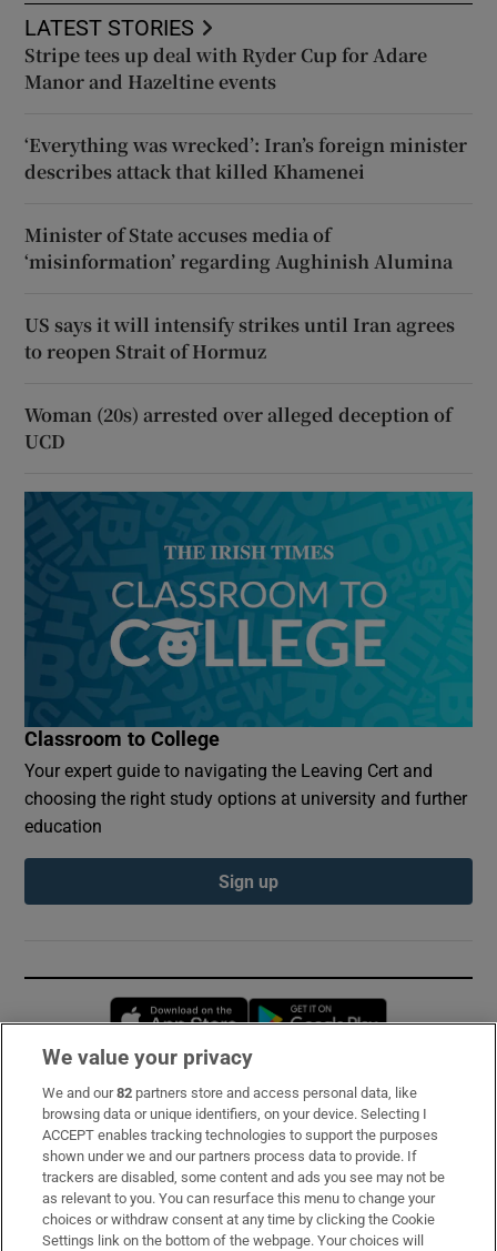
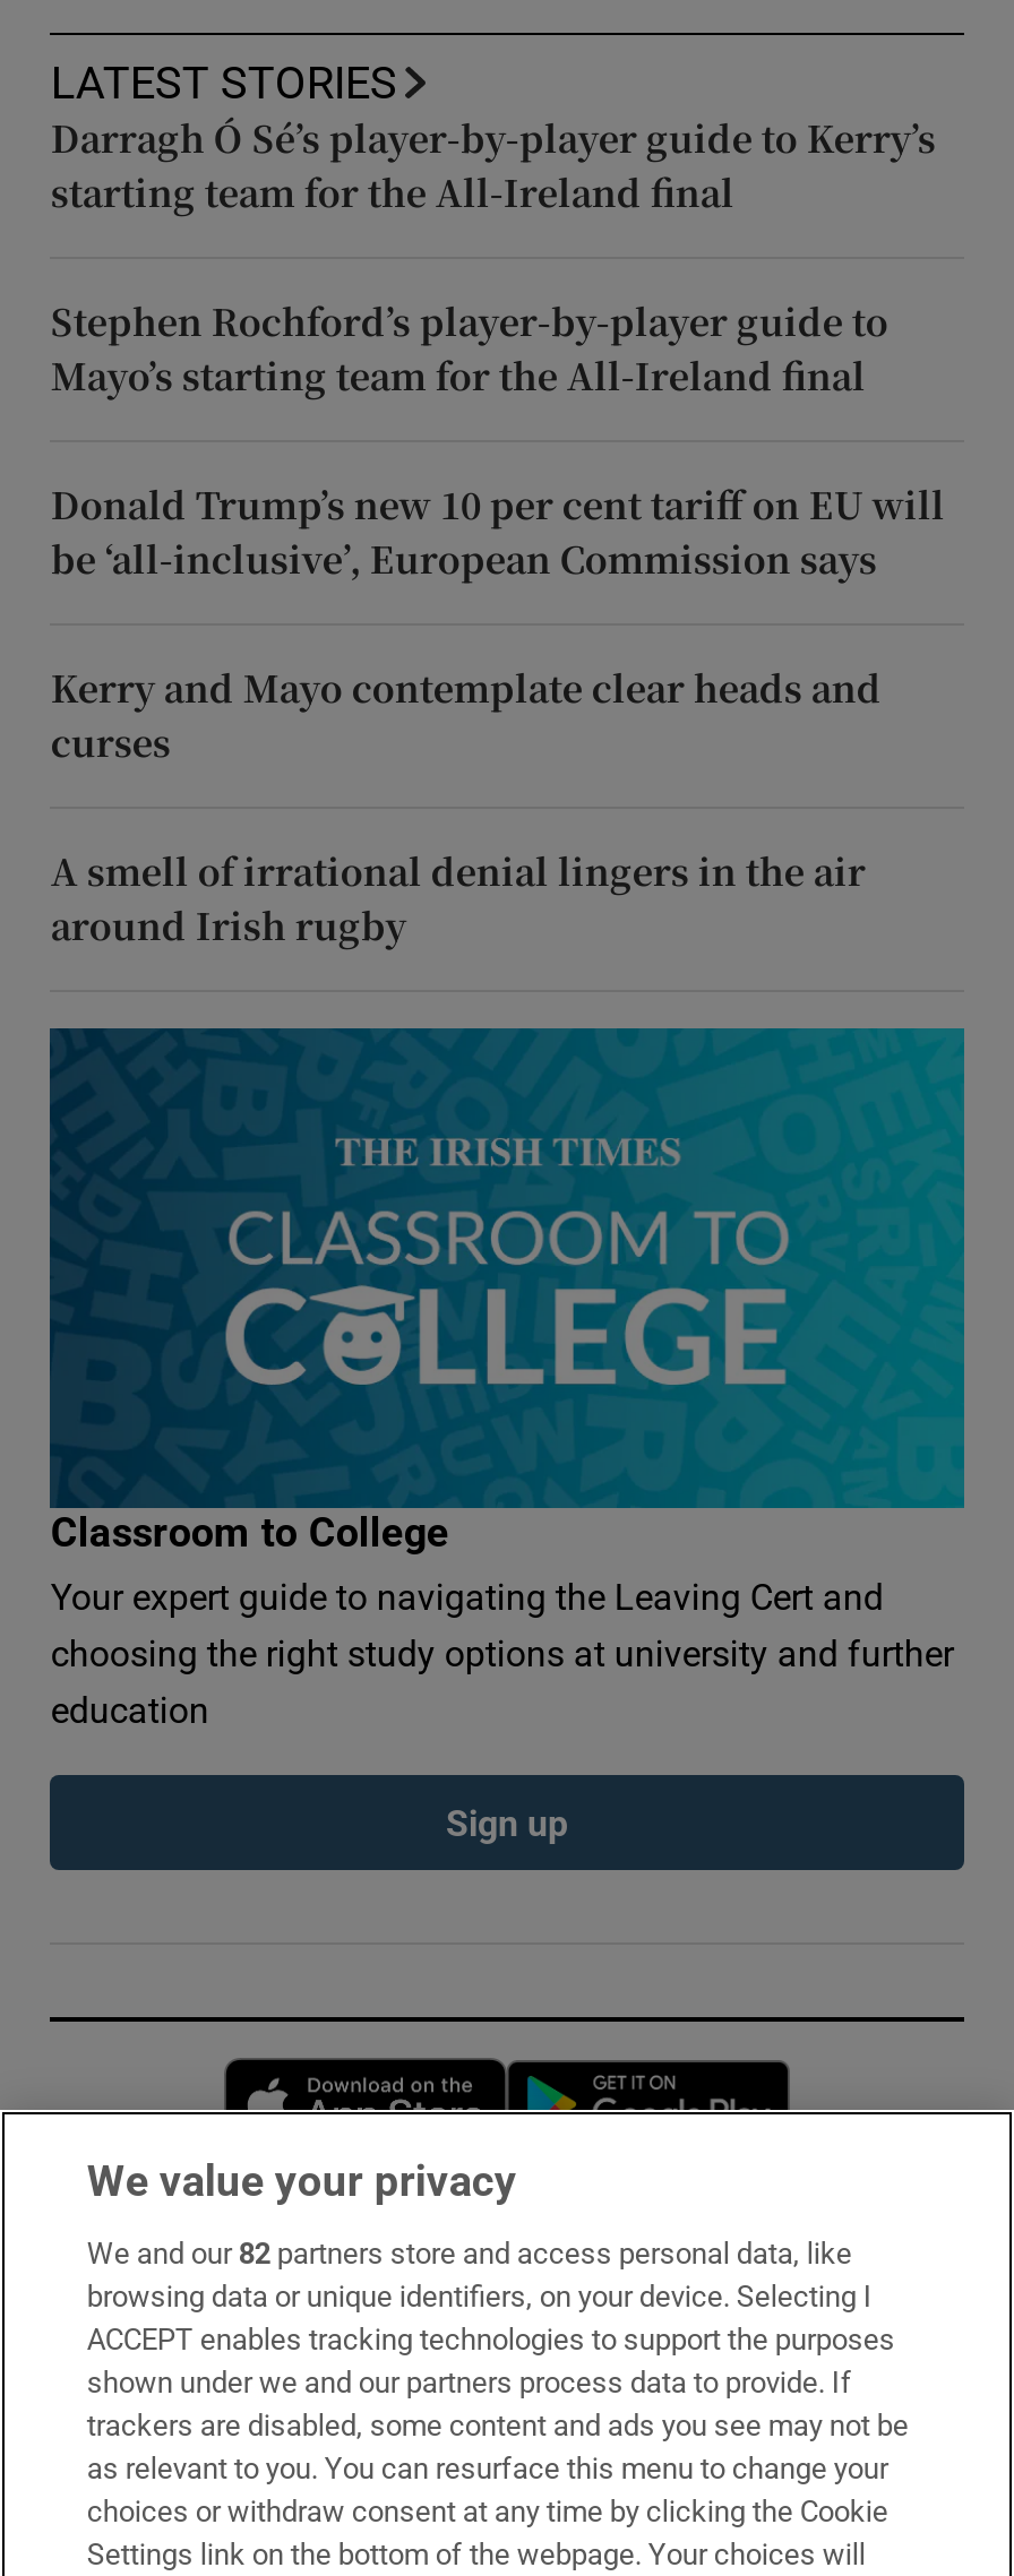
[25,42,428,94] Stripe tees up deal with Ryder Cup for Adare | Manor and Hazeltine events -> [51,112,936,218] Darragh Ó Sé’s player-by-player guide to Kerry’s | starting team for the All-Ireland final
[25,132,467,184] ‘Everything was wrecked’: Iran’s foreign minister | describes attack that killed Khamenei -> [51,295,888,401] Stephen Rochford’s player-by-player guide to | Mayo’s starting team for the All-Ireland final
[25,222,453,274] Minister of State accuses media of | ‘misinformation’ regarding Aughinish Alumina -> [51,478,945,585] Donald Trump’s new 10 per cent tariff on EU will | be ‘all-inclusive’, European Commission says
[25,312,455,364] US says it will intensify strikes until Iran agrees | to reopen Strait of Hormuz -> [51,662,881,768] Kerry and Mayo contemplate clear heads and | curses
[25,402,452,454] Woman (20s) arrested over alleged deception of | UCD -> [51,845,866,951] A smell of irrational denial lingers in the air | around Irish rugby

